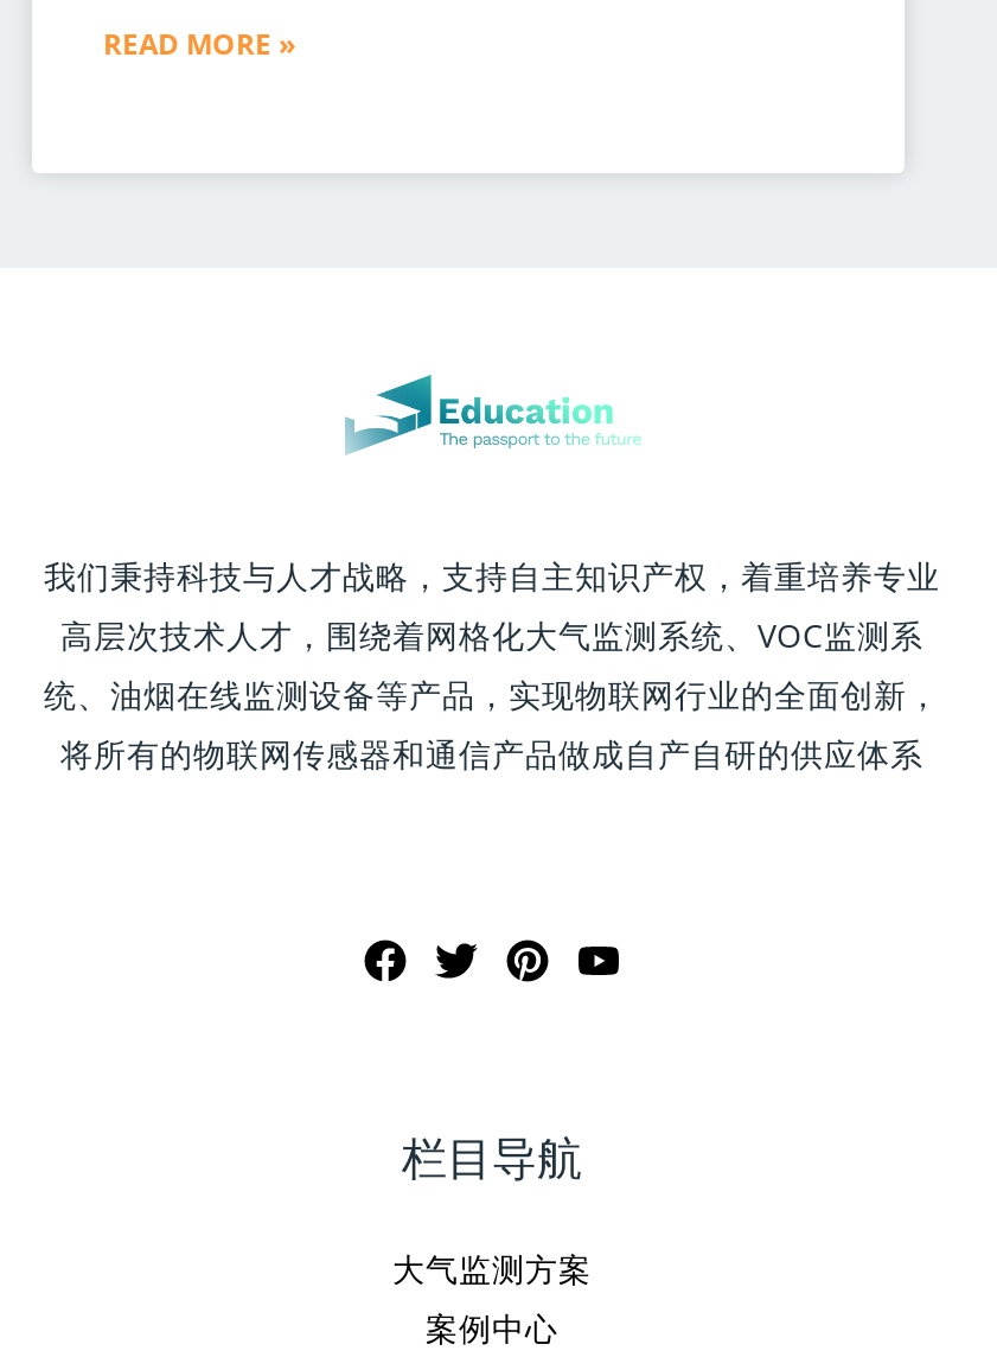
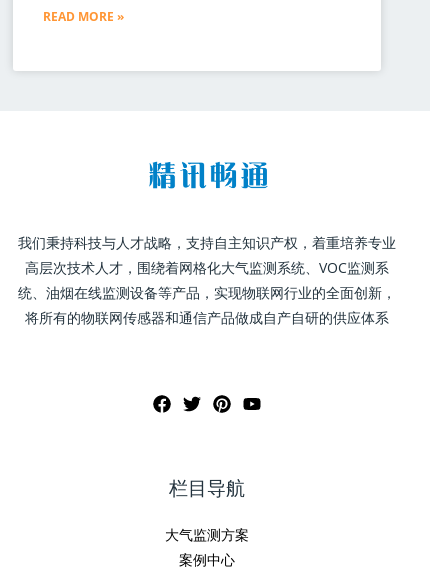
[343,372,641,455] [image] -> [145,158,268,190] [image]

